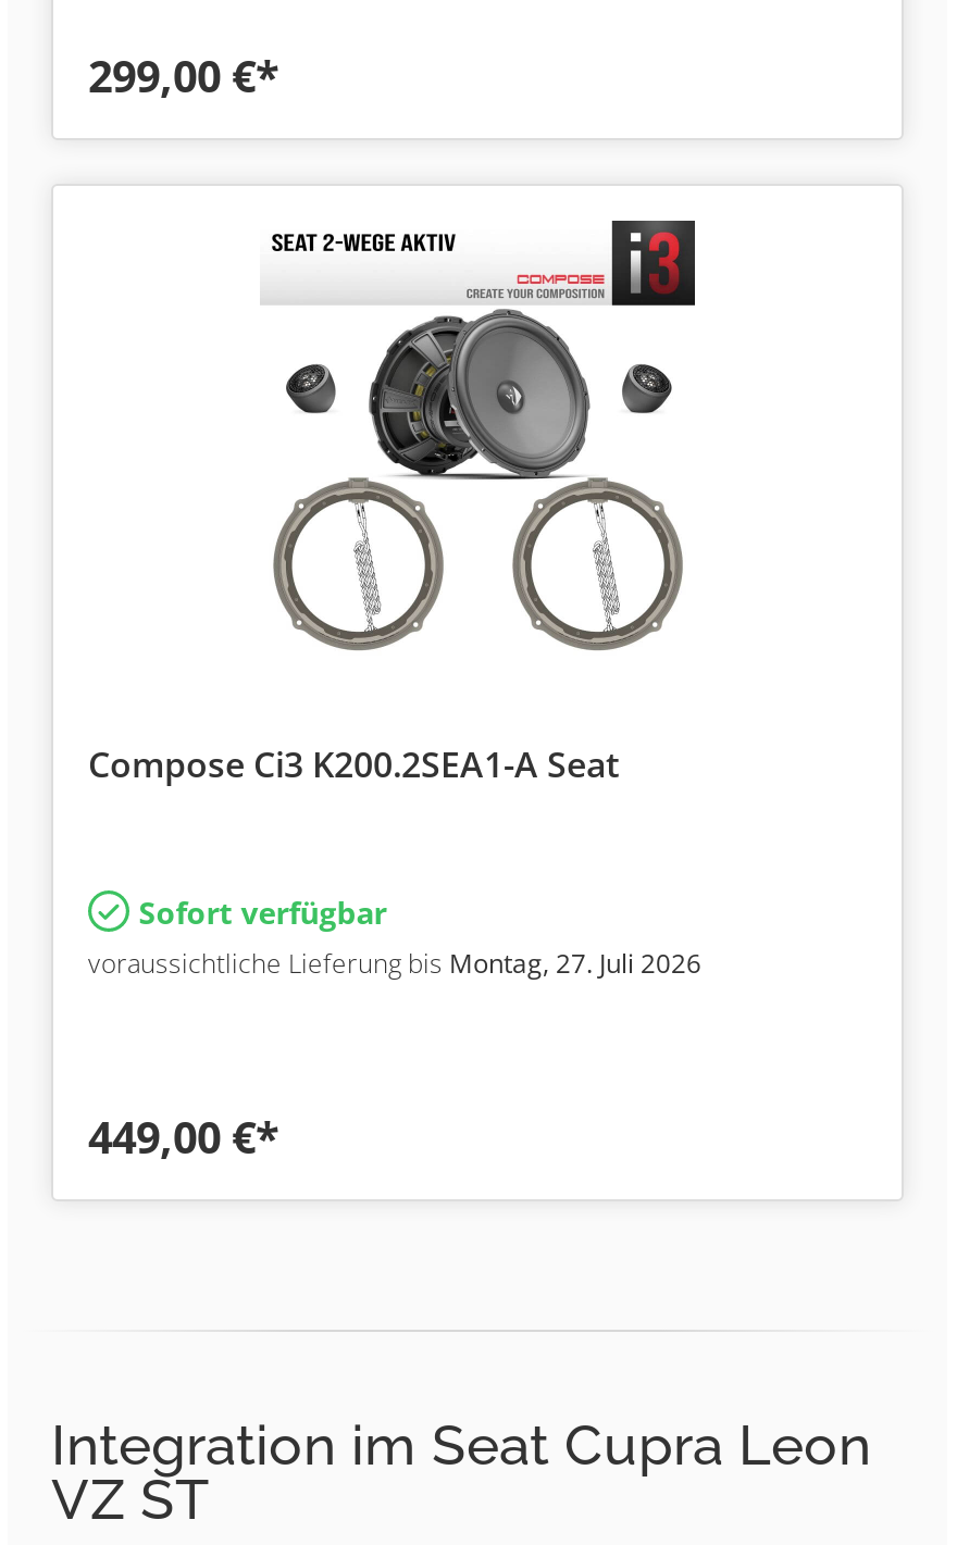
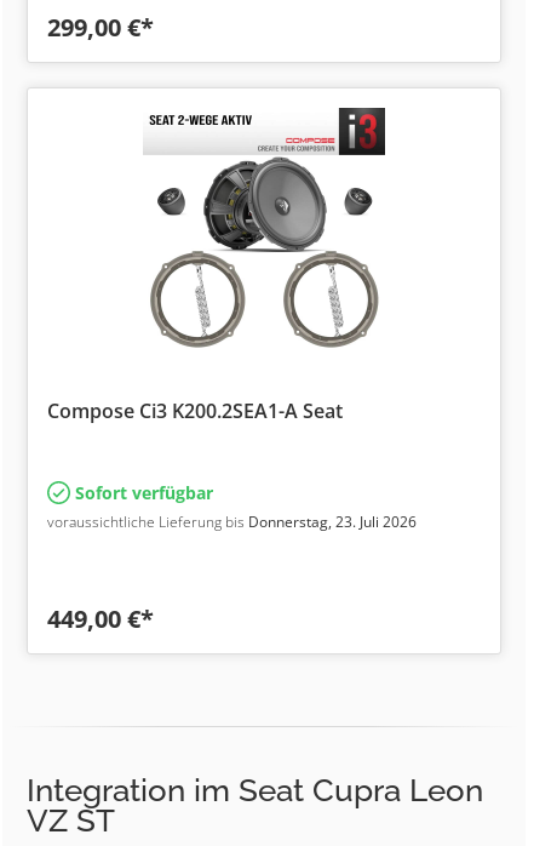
[88,944,701,981] voraussichtliche Lieferung bis Montag, 27. Juli 2026 -> [47,511,417,532] voraussichtliche Lieferung bis Donnerstag, 23. Juli 2026

